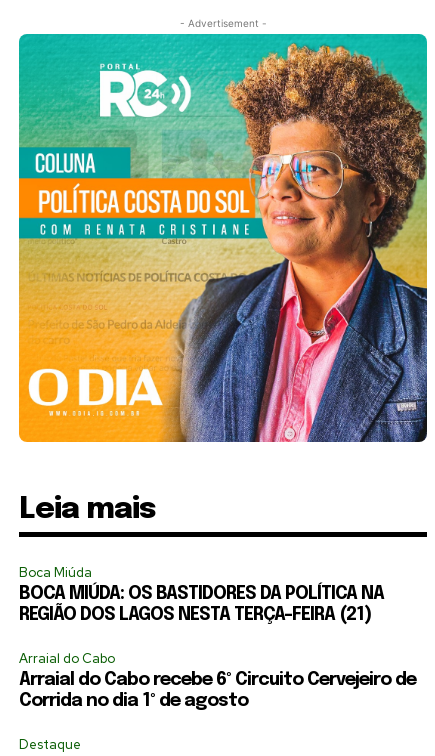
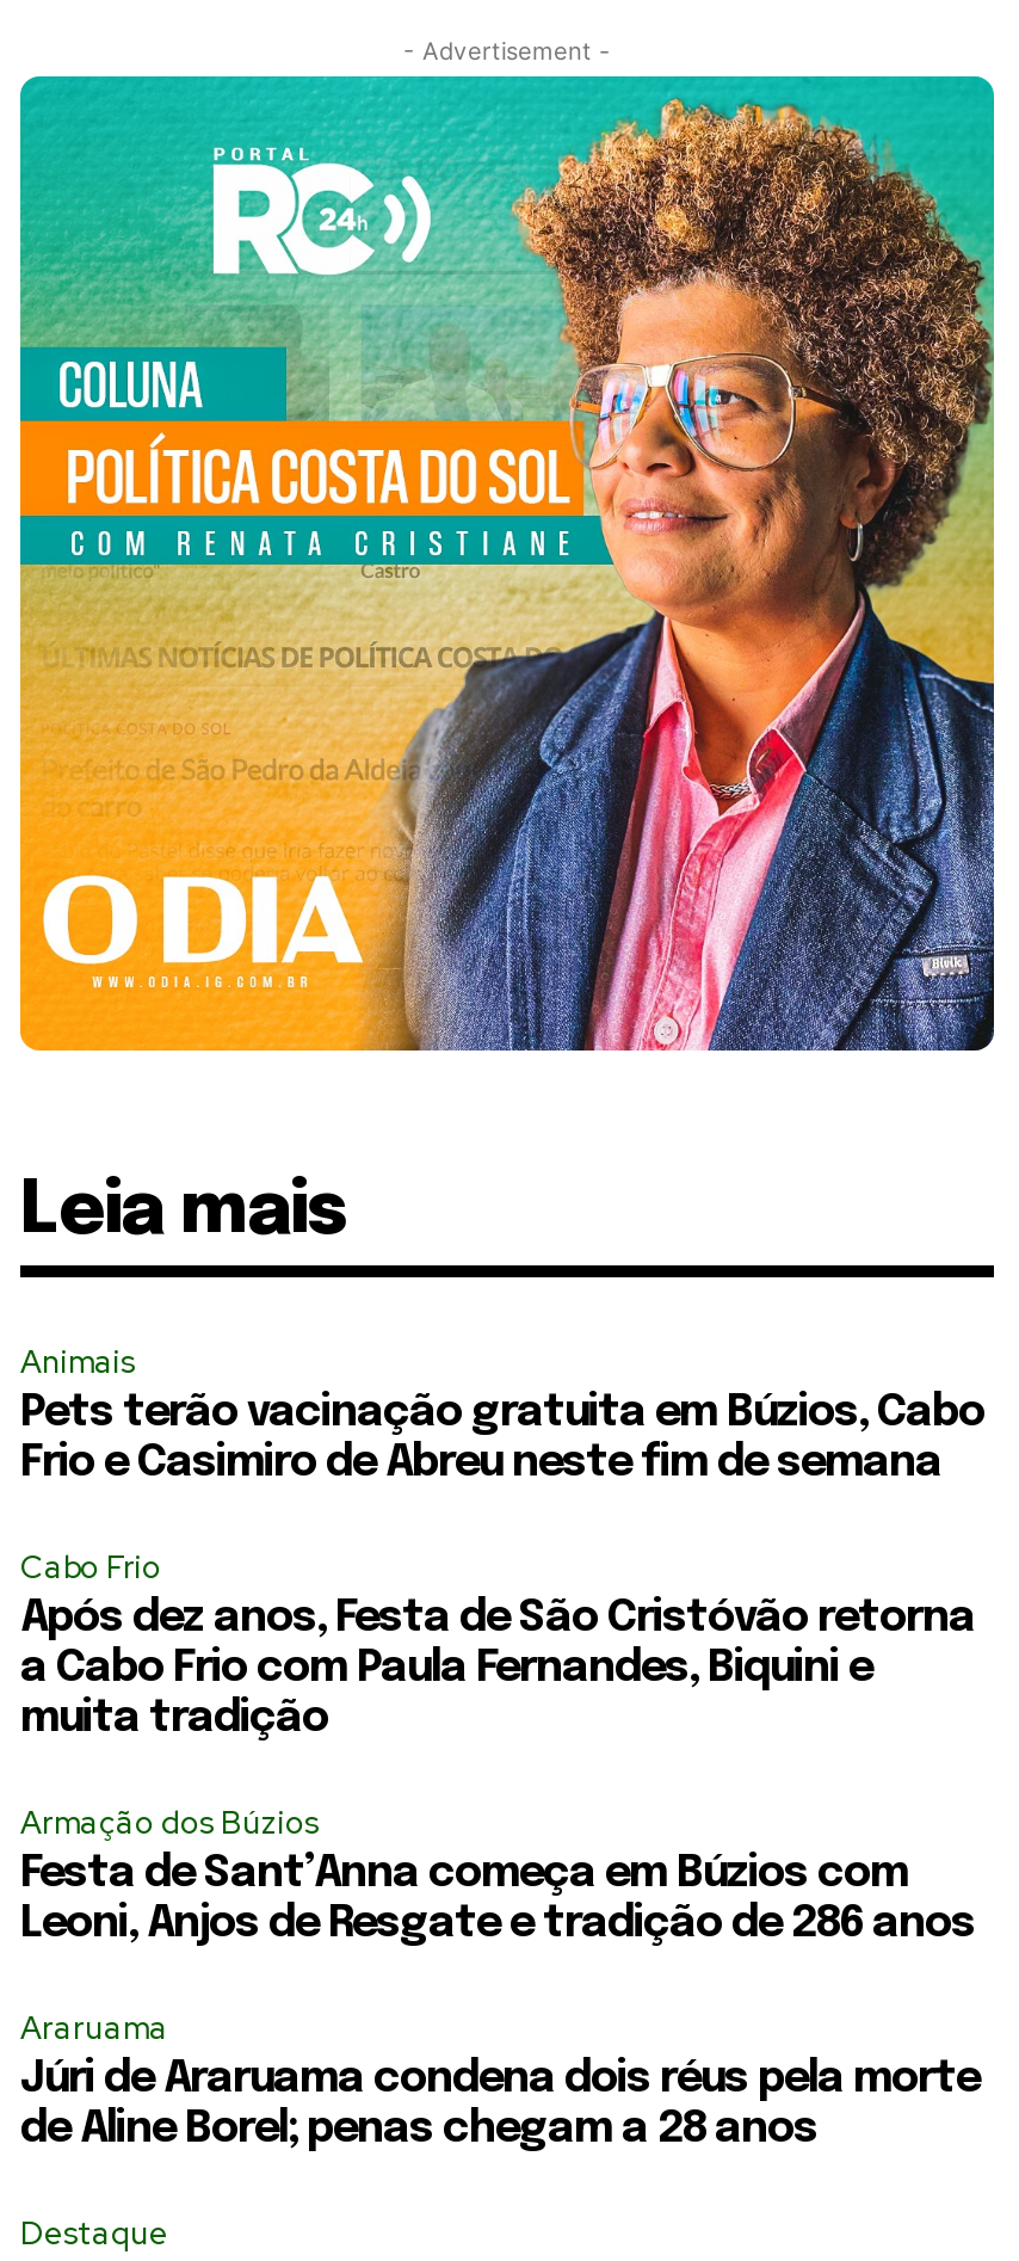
[19,564,416,710] Boca Miúda | BOCA MIÚDA: OS BASTIDORES DA POLÍTICA NA | REGIÃO DOS LAGOS NESTA TERÇA-FEIRA (21) | Arraial do Cabo | Arraial do Cabo recebe 6º Circuito Cervejeiro de | Corrida no dia 1º de agosto -> [20,1342,984,2152] Animais | Pets terão vacinação gratuita em Búzios, Cabo | Frio e Casimiro de Abreu neste fim de semana | Cabo Frio | Após dez anos, Festa de São Cristóvão retorna | a Cabo Frio com Paula Fernandes, Biquini e | muita tradição | Armação dos Búzios | Festa de Sant’Anna começa em Búzios com | Leoni, Anjos de Resgate e tradição de 286 anos | Araruama | Júri de Araruama condena dois réus pela morte | de Aline Borel; penas chegam a 28 anos

